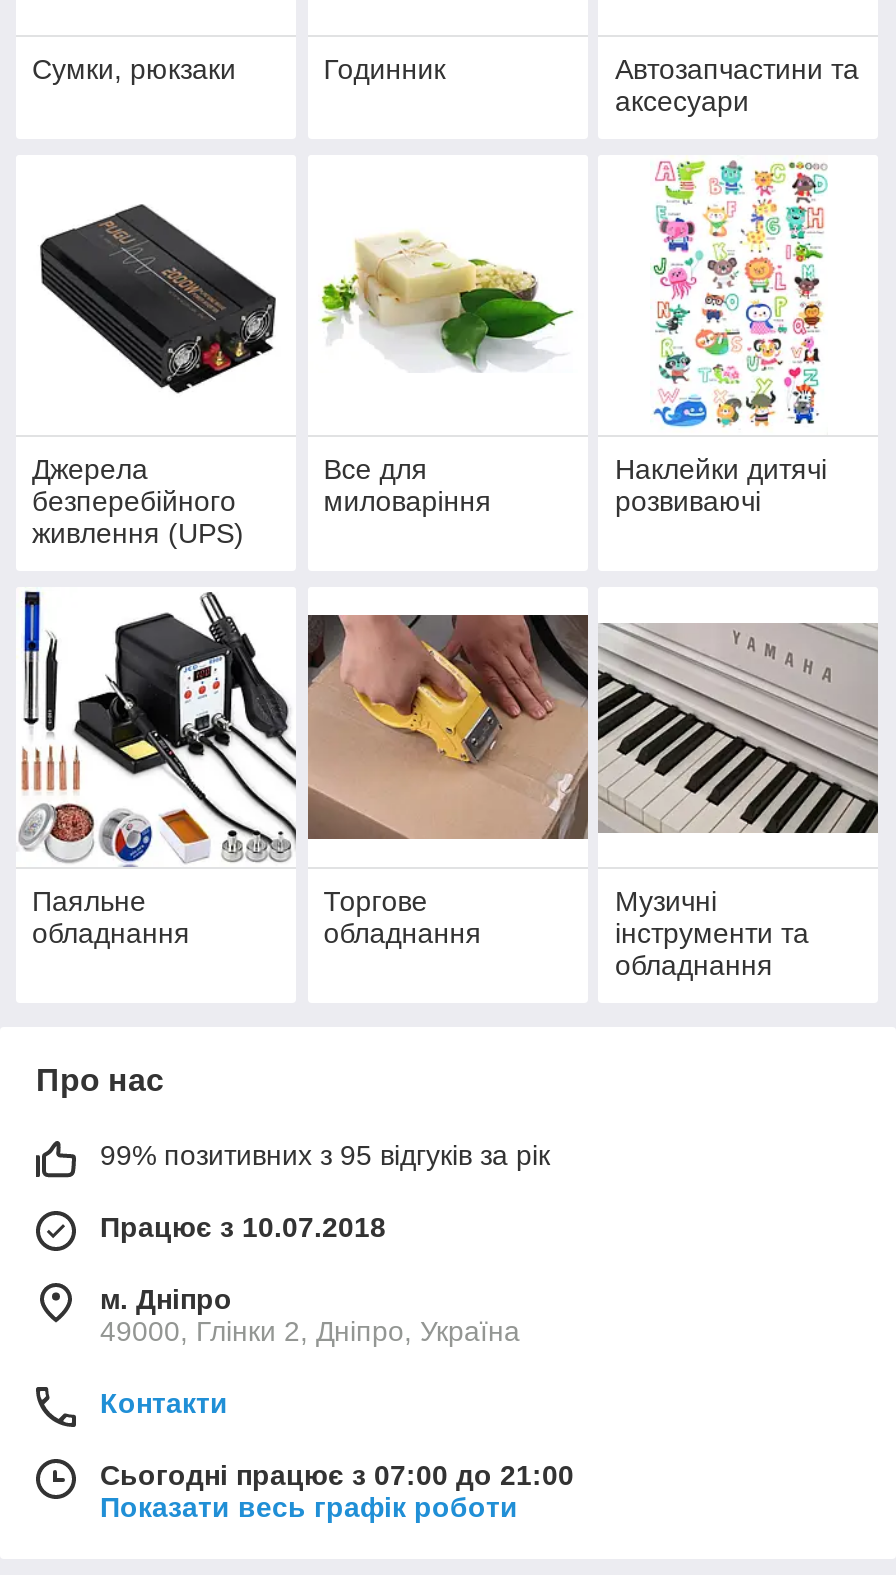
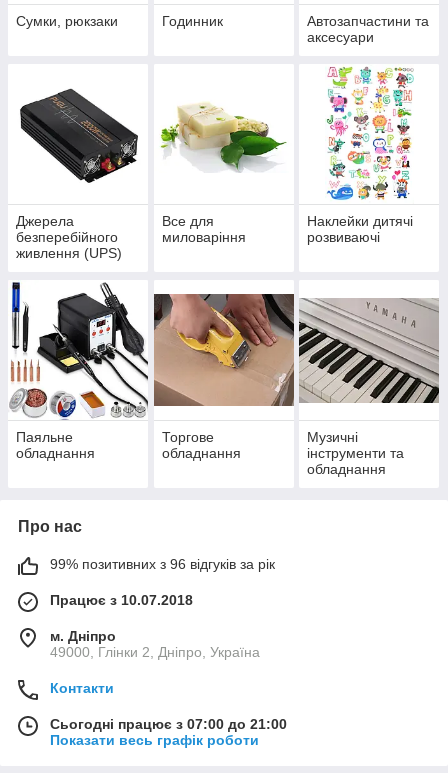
[100,1139,550,1171] 99% позитивних з 95 відгуків за рік -> [50,556,275,572] 99% позитивних з 96 відгуків за рік

